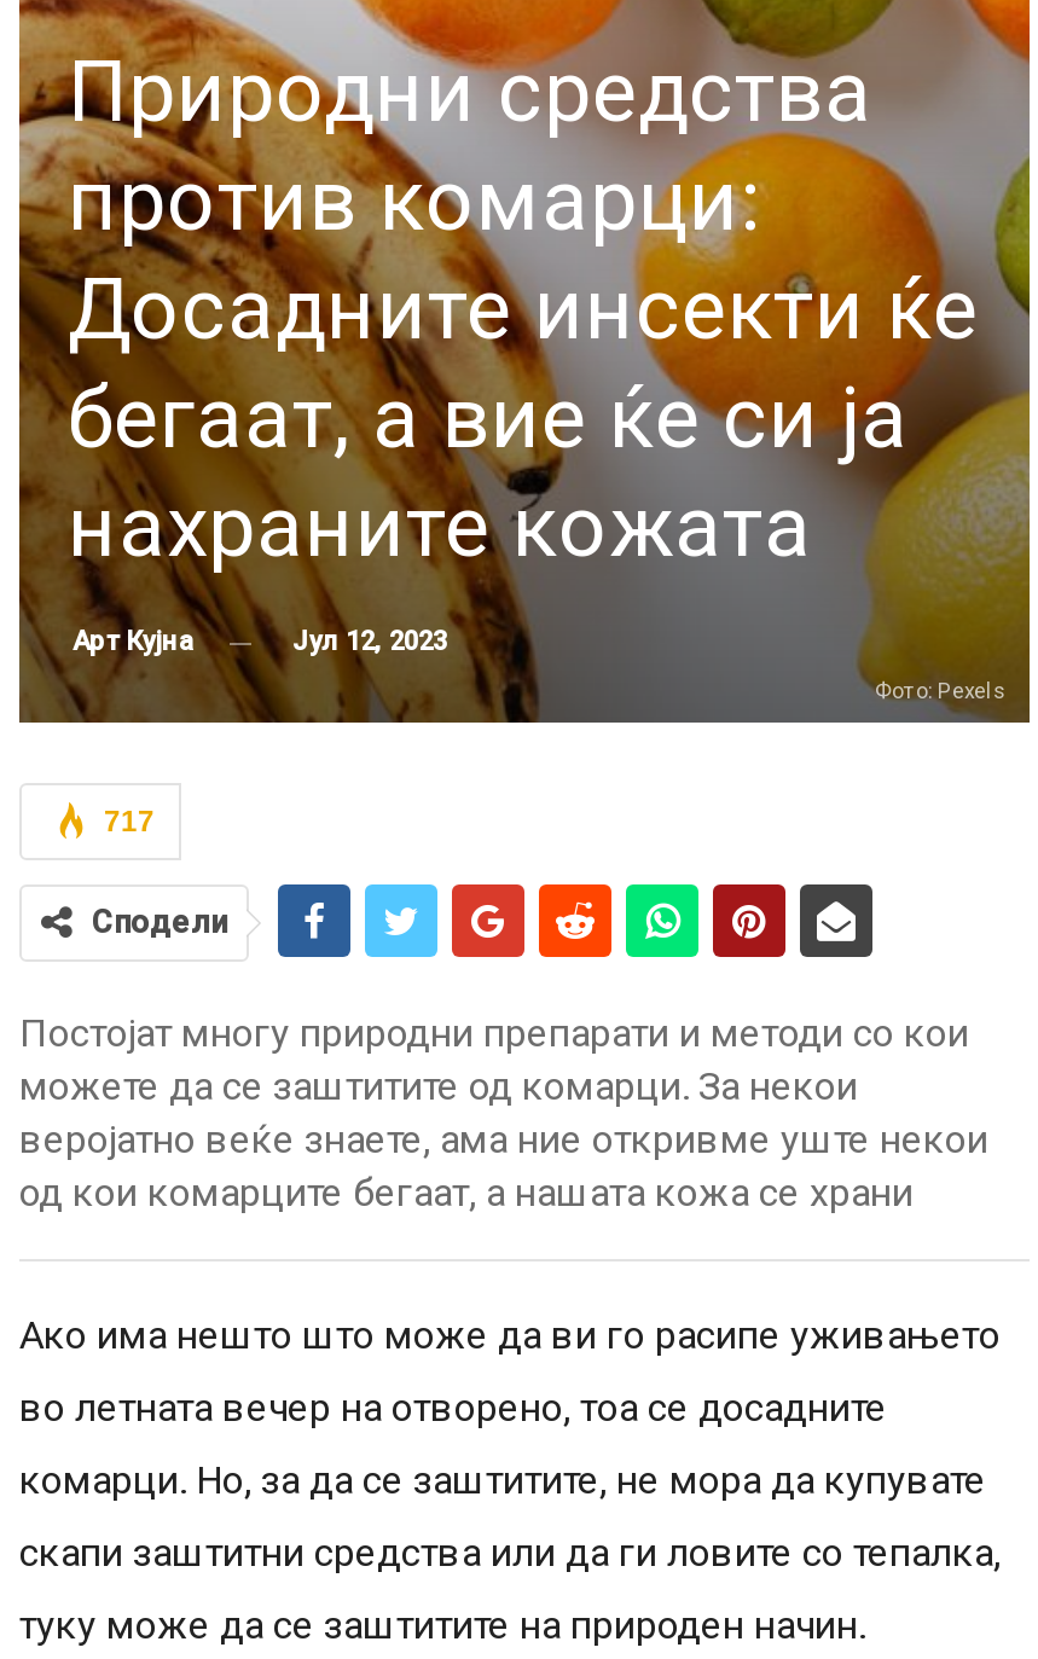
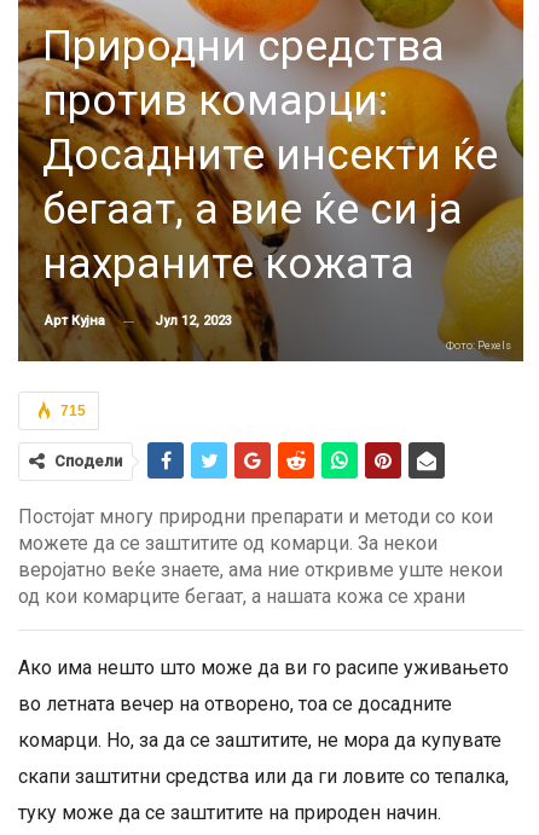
[104,805,155,839] 717 -> [60,402,86,419] 715

